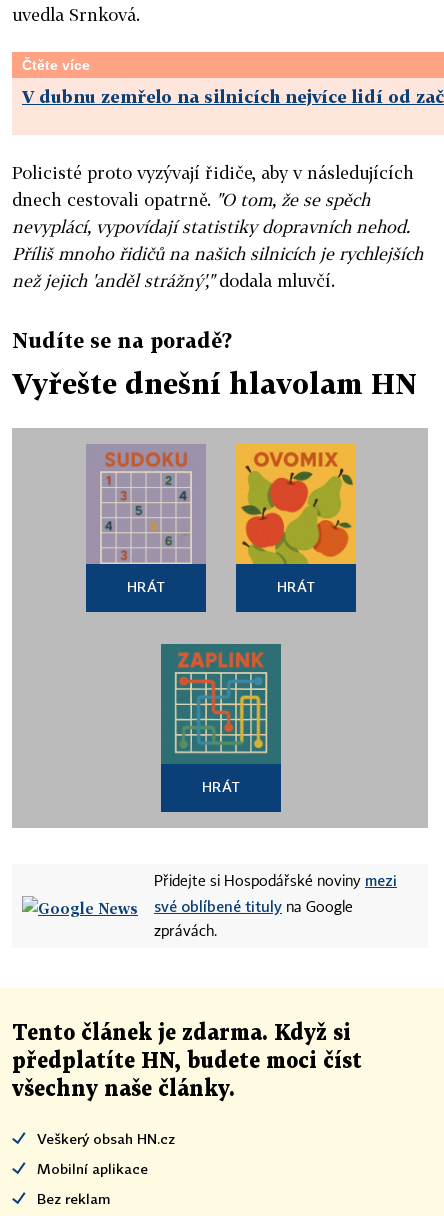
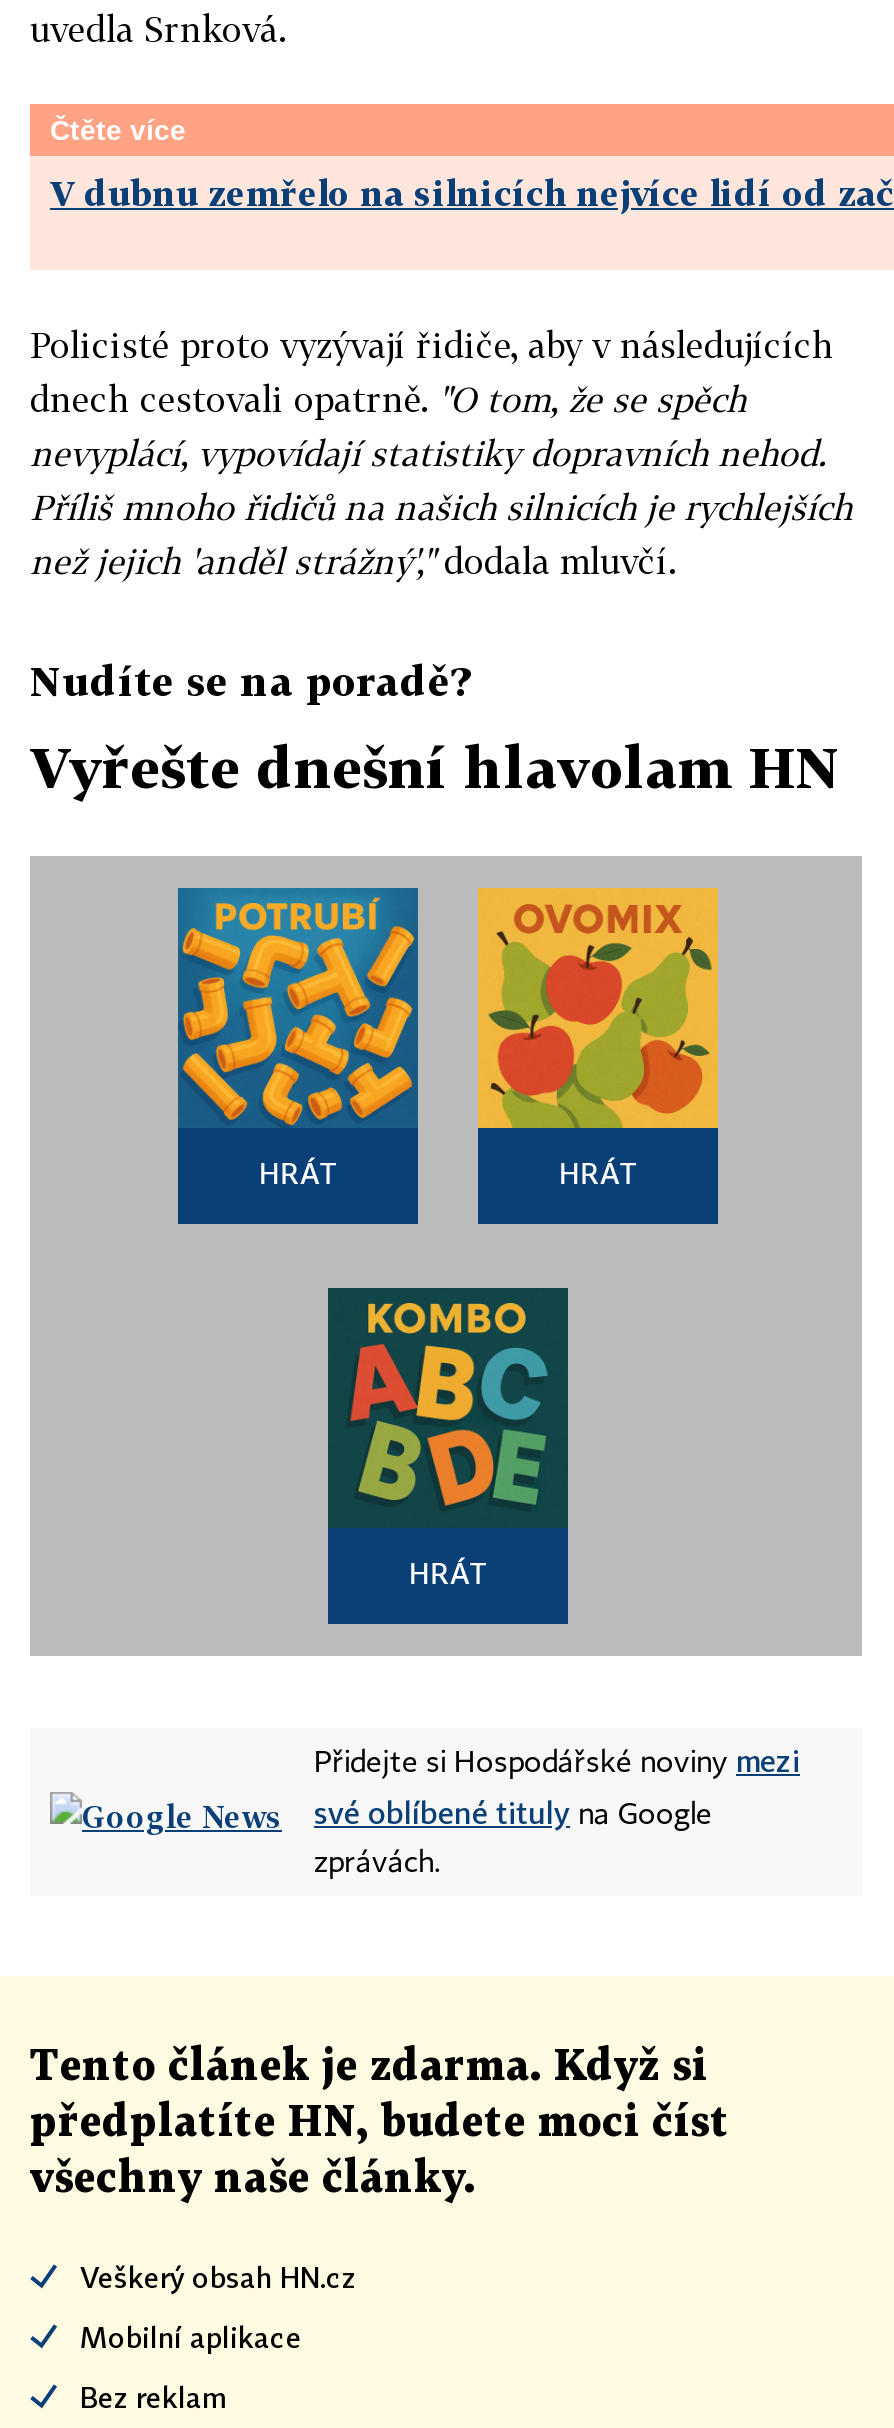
[87,445,205,565] [image] -> [178,888,418,1128] [image]
[161,644,281,764] [image] -> [330,1290,566,1528] [image]

